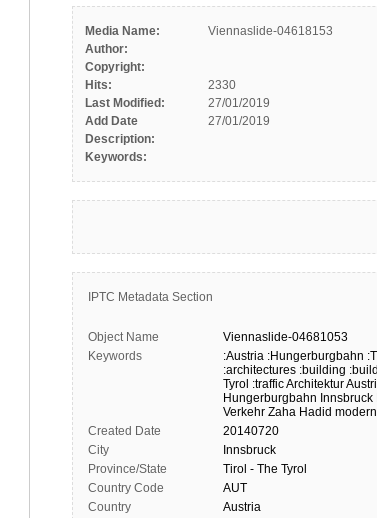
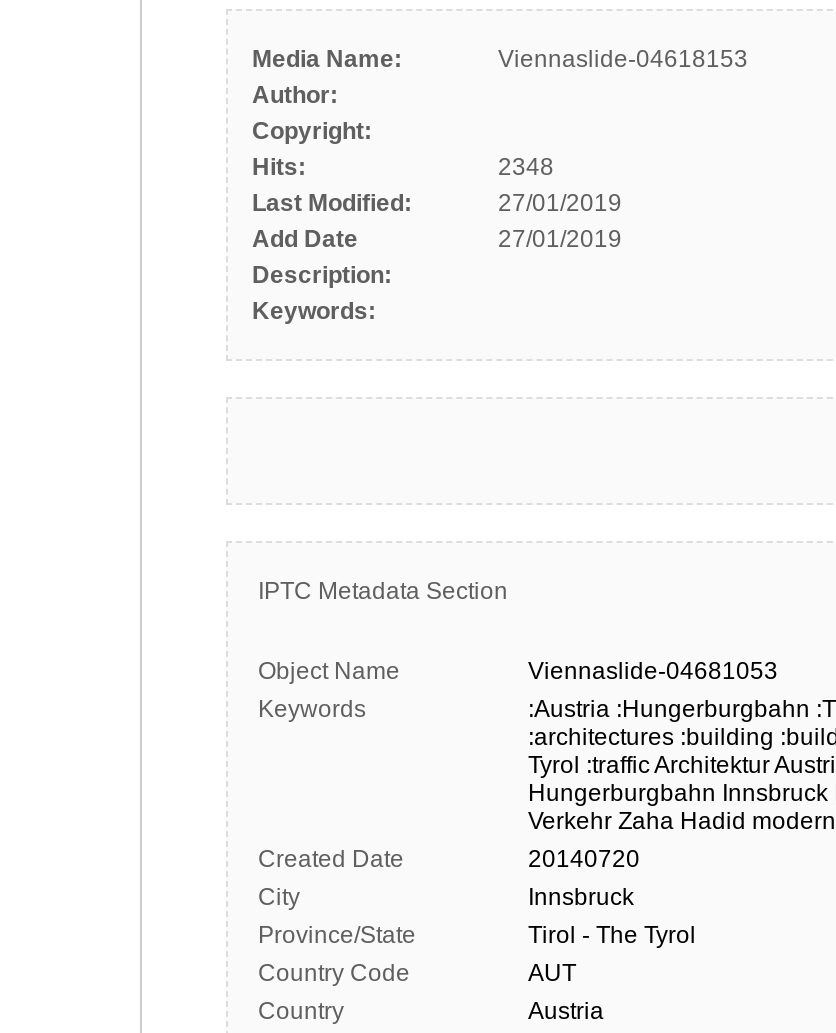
[208,78,236,92] 2330 -> [498,153,554,181] 2348

